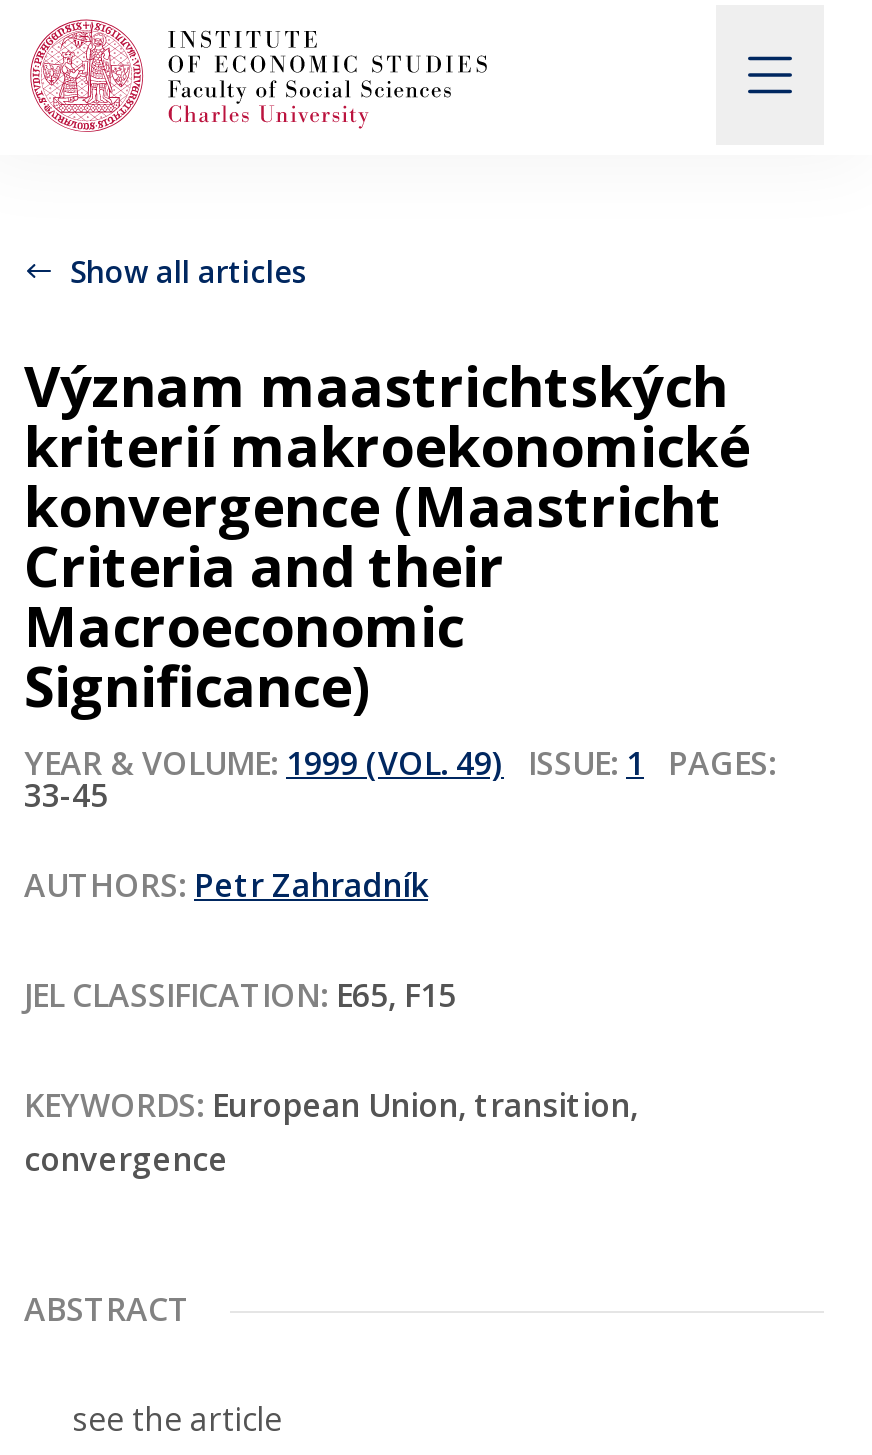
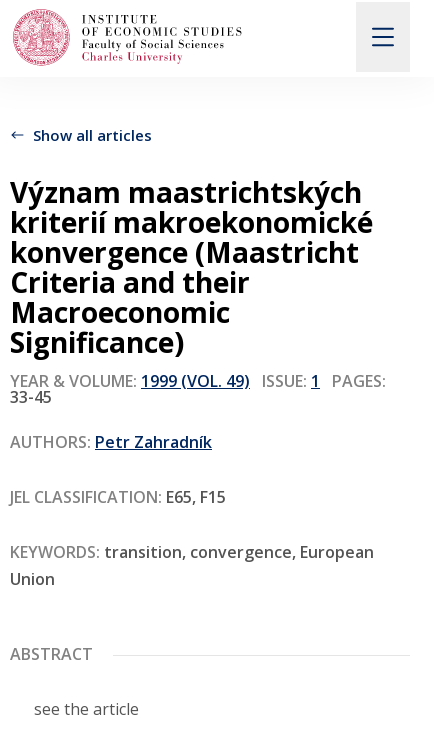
[24,1083,638,1181] KEYWORDS: European Union, transition, | convergence -> [10,541,374,590] KEYWORDS: transition, convergence, European | Union

